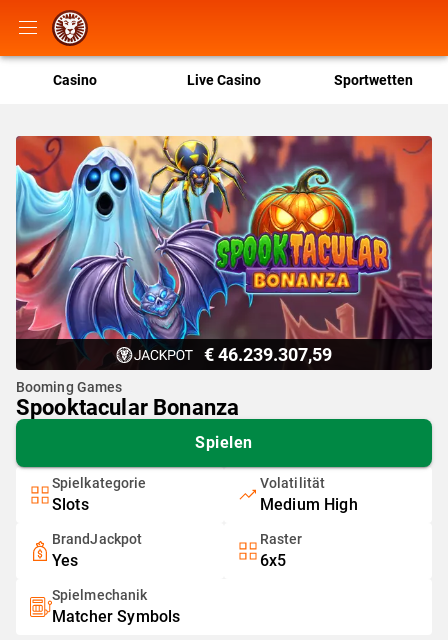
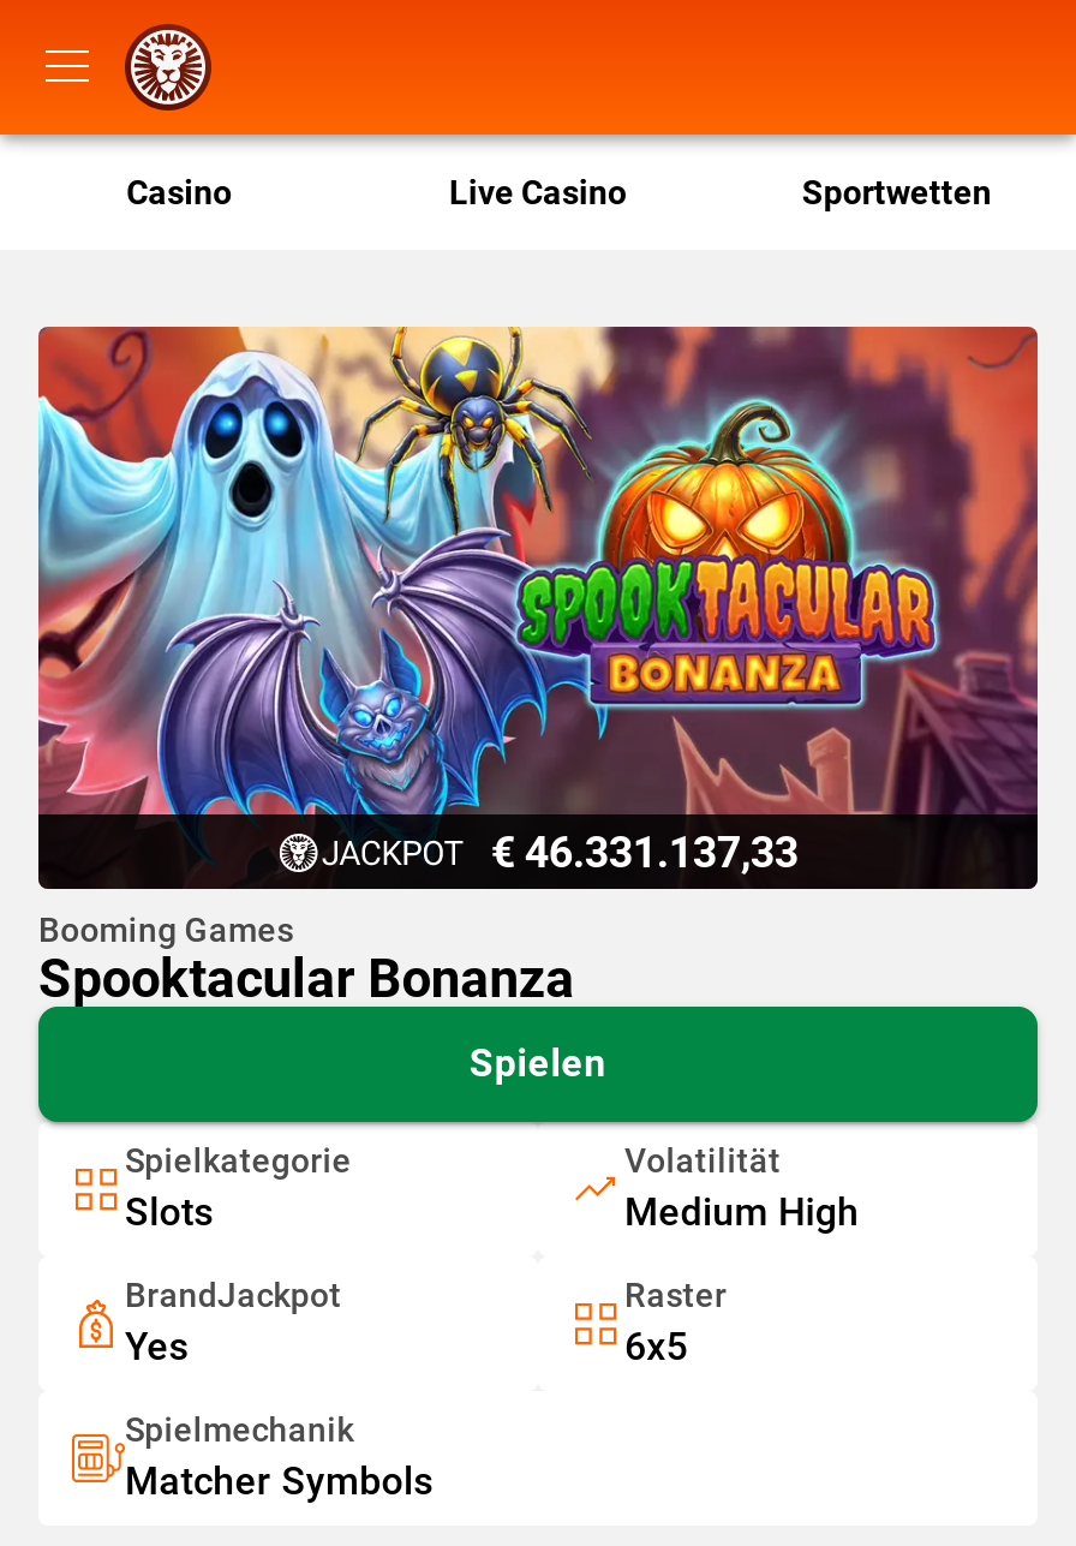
[204,344,332,365] € 46.239.307,59 -> [491,826,798,877] € 46.331.137,33

